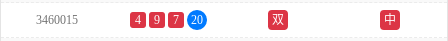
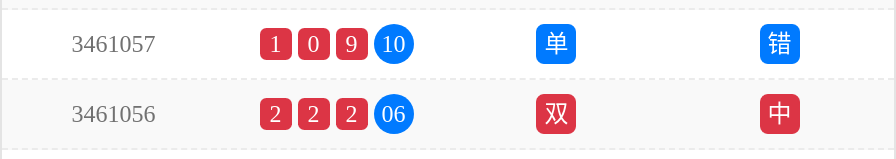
[36,13,141,27] 3460015 | 4 -> [72,30,320,58] 3461057 | 1 | 0
[173,13,203,27] 7 | 20 -> [72,30,792,128] 10 | 单 | 错 | 3461056 | 2 | 2 | 2 | 06

